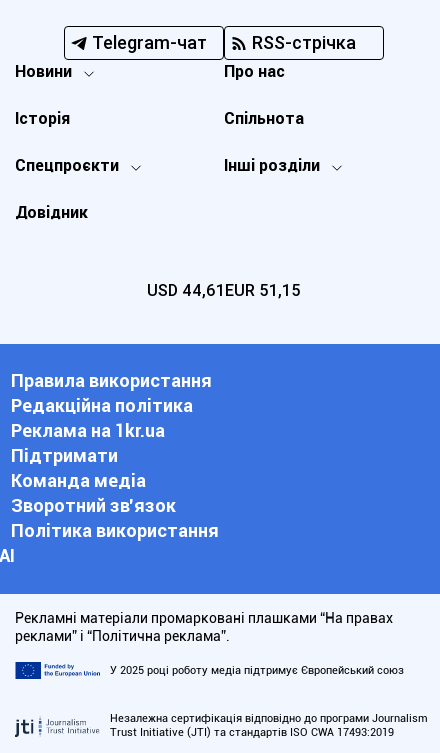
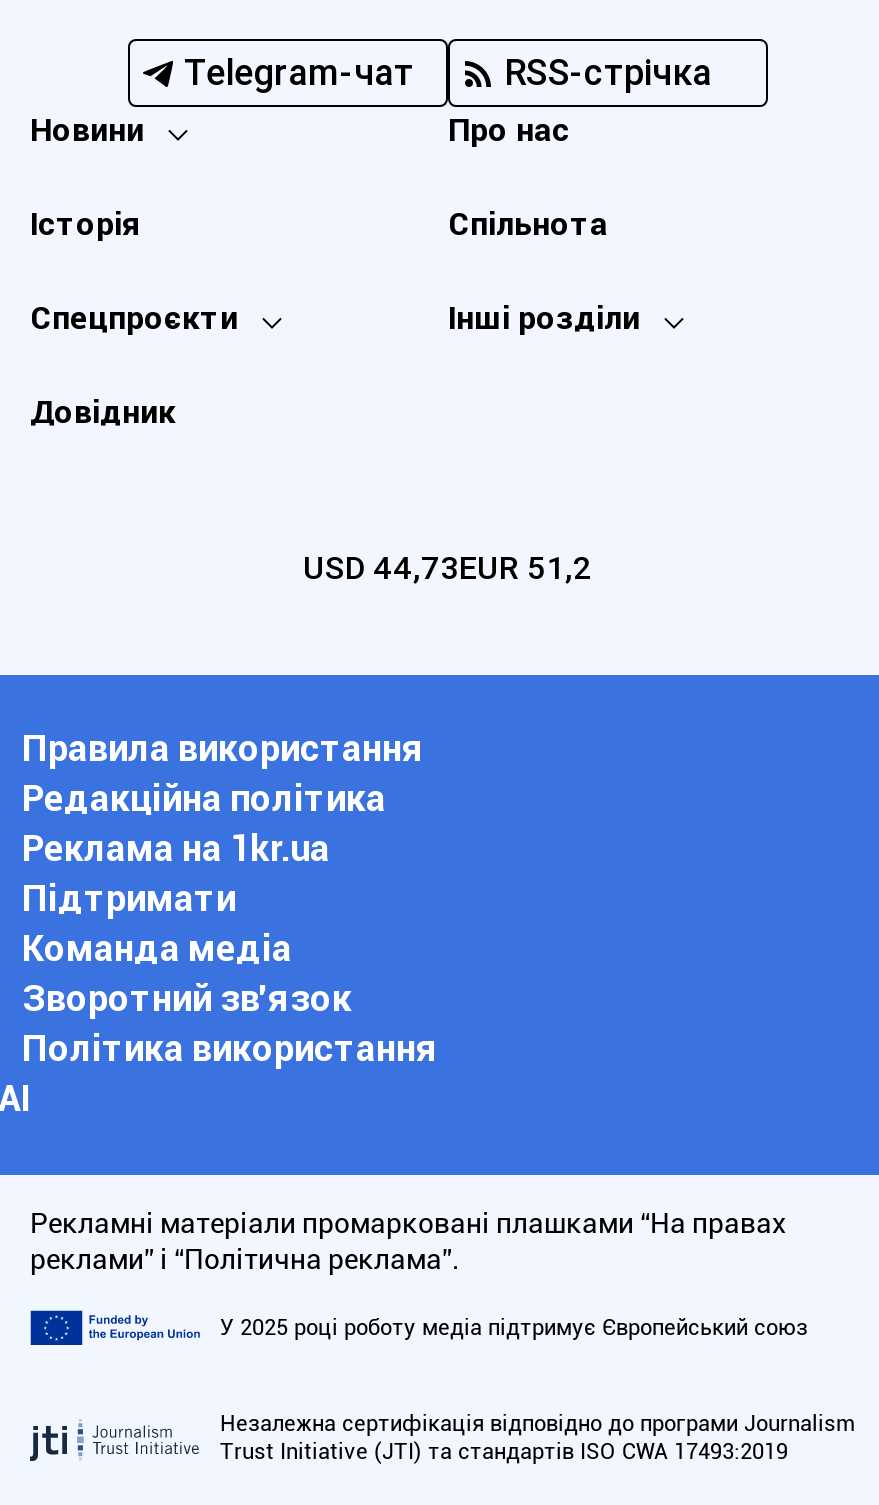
[147,281,301,300] USD 44,61EUR 51,15 -> [303,549,593,587] USD 44,73EUR 51,2

